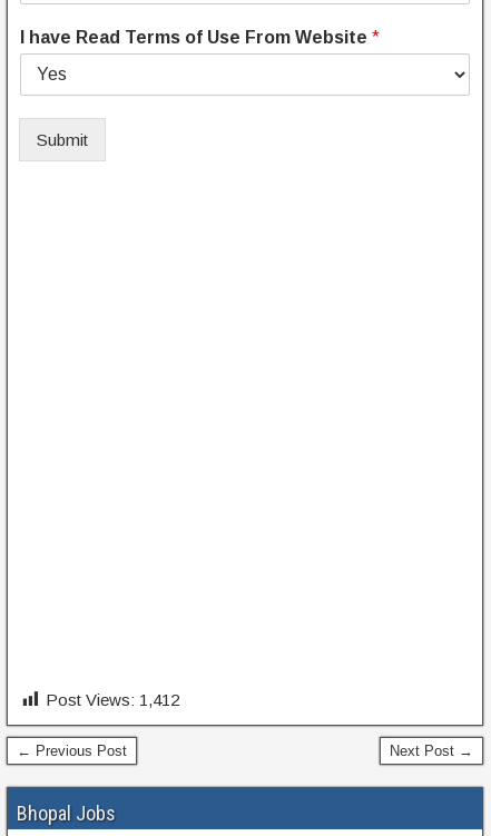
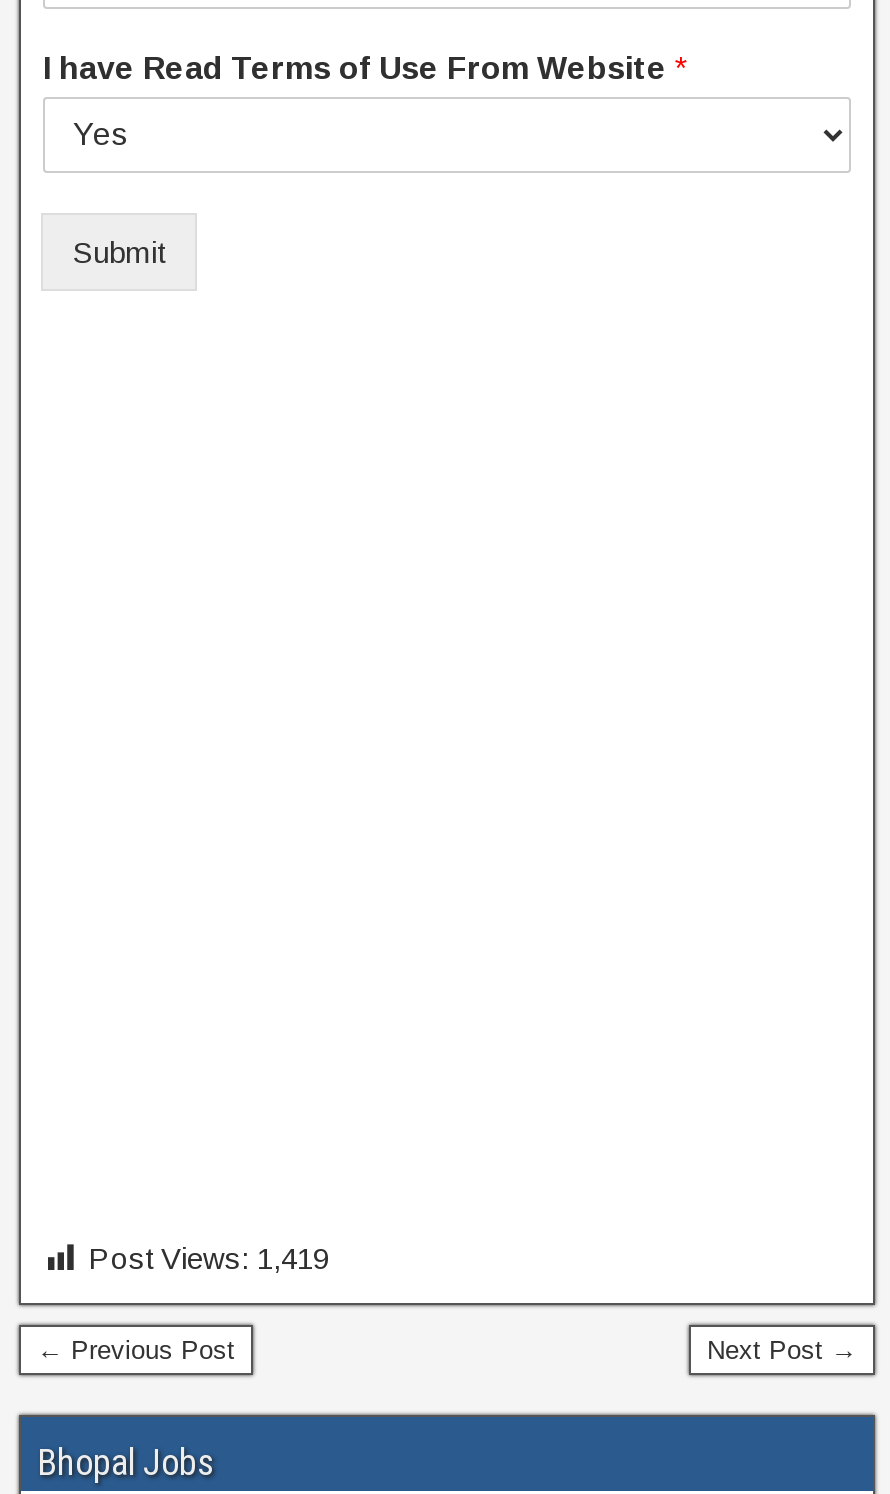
[46,690,179,709] Post Views: 1,412 -> [89,1241,329,1275] Post Views: 1,419

